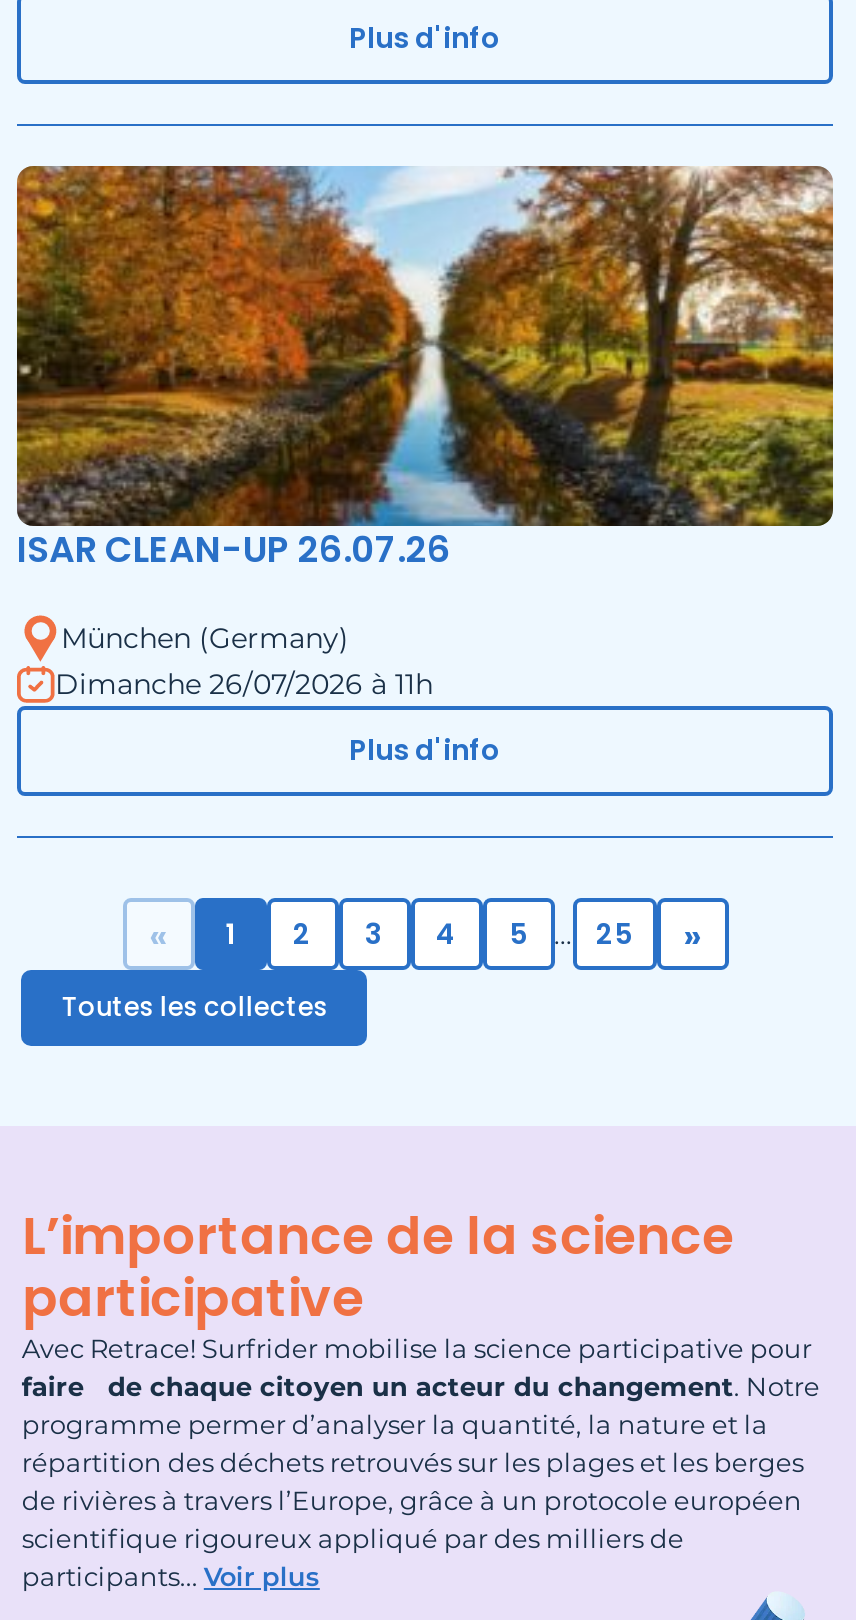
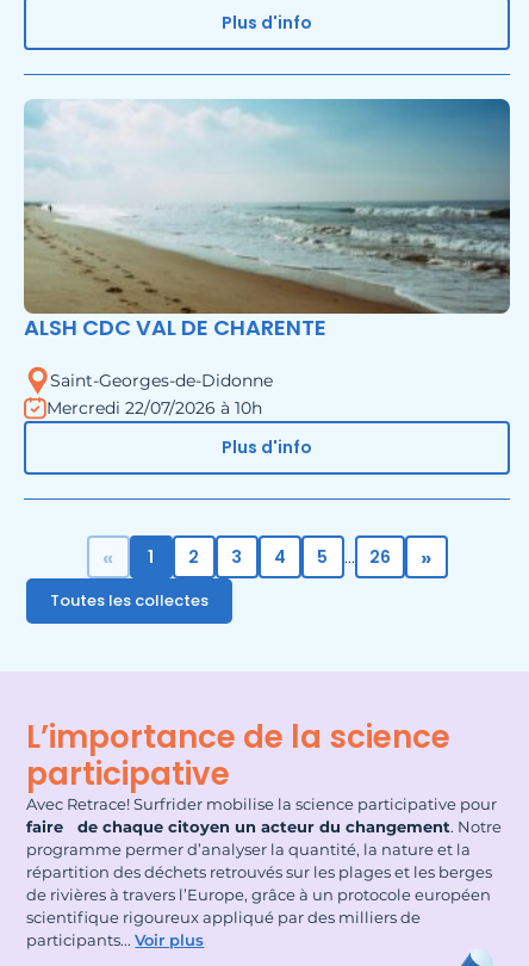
[15,164,835,575] [image] | ISAR CLEAN-UP 26.07.26 -> [23,98,511,343] [image] | ALSH CDC VAL DE CHARENTE
[55,620,433,703] München (Germany) | Dimanche 26/07/2026 à 11h -> [46,370,273,419] Saint-Georges-de-Didonne | Mercredi 22/07/2026 à 10h
[596,914,632,954] 25 -> [369,545,390,569] 26

